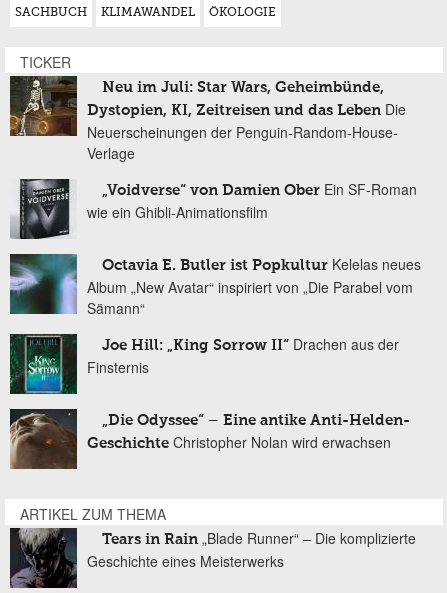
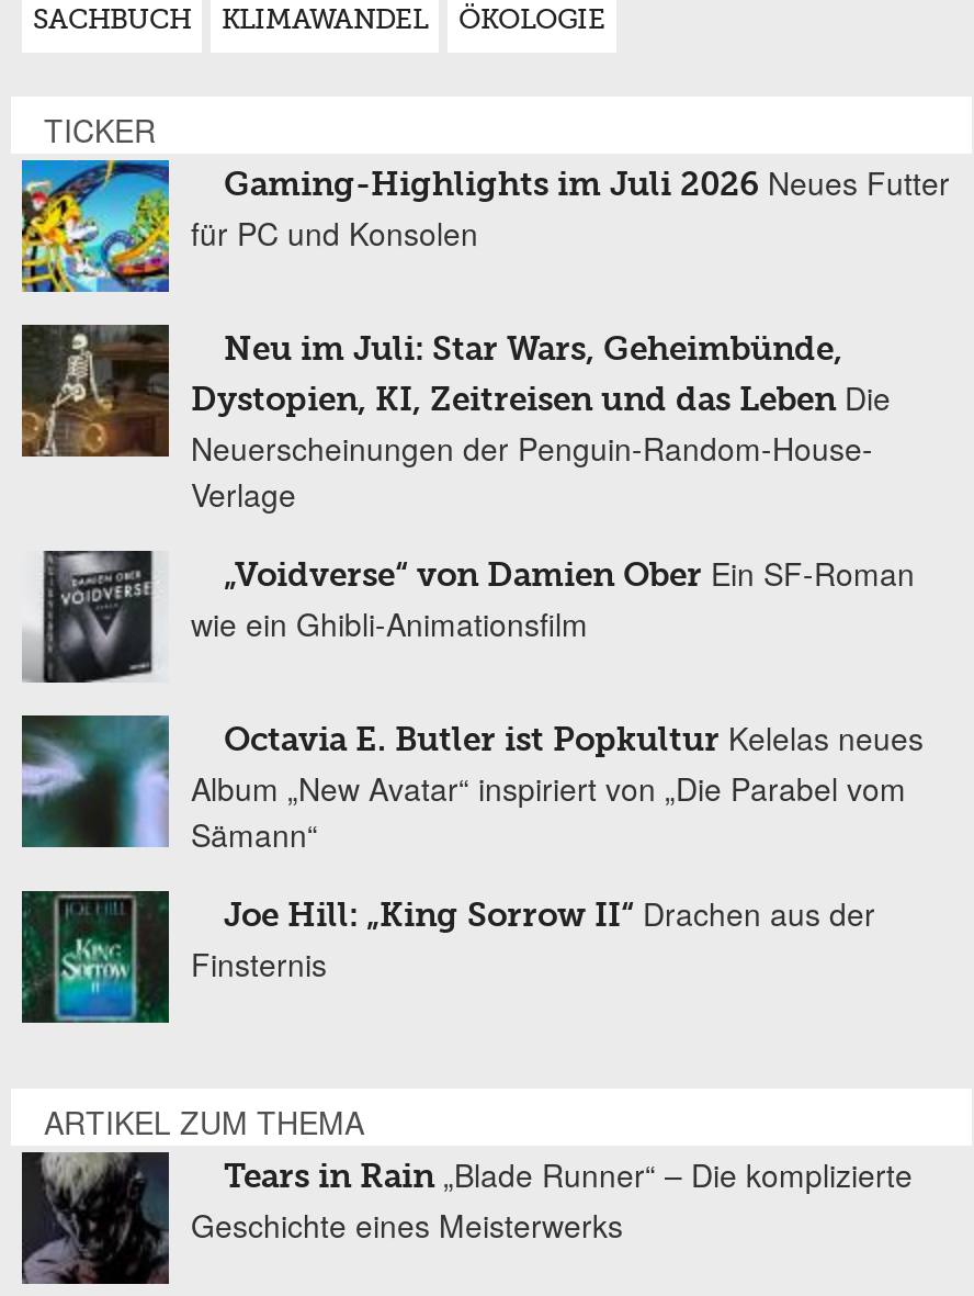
moved [8,75,421,377] -> [18,323,924,986]: [image] | Neu im Juli: Star Wars, Geheimbünde, | Dystopien, KI, Zeitreisen und das Leben Die | ... | Joe Hill: „King Sorrow II“ Drachen aus der | Finsternis
none -> [20,158,950,294] [image] | Gaming-Highlights im Juli 2026 Neues Futter | für PC und Konsolen
[9,410,410,470] [image] | „Die Odyssee“ – Eine antike Anti-Helden- | Geschichte Christopher Nolan wird erwachsen -> none

